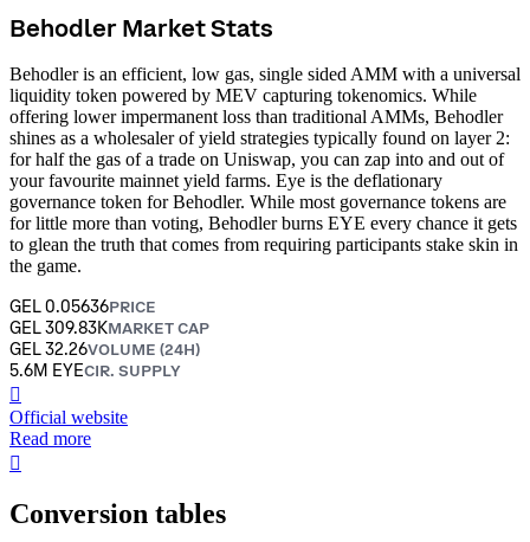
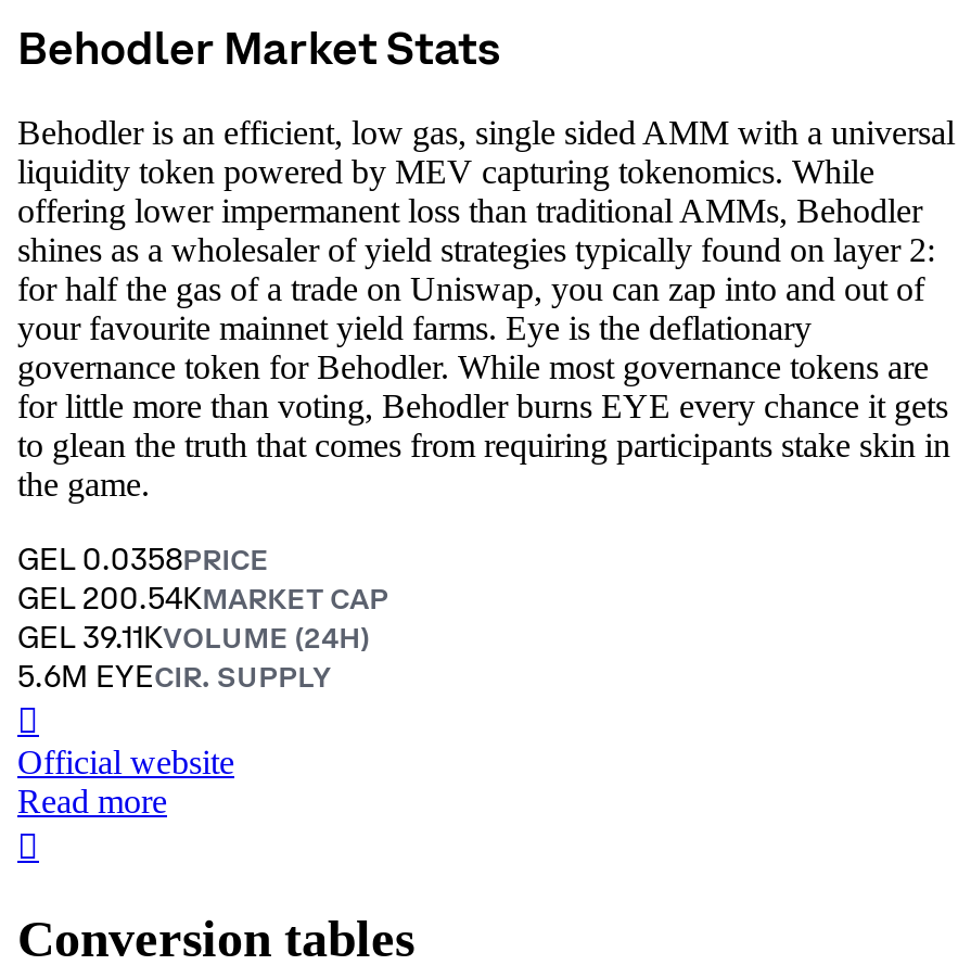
[9,295,156,317] GEL 0.05636PRICE -> [17,538,269,577] GEL 0.0358PRICE
[9,317,209,338] GEL 309.83KMARKET CAP -> [17,577,388,617] GEL 200.54KMARKET CAP
[9,338,200,359] GEL 32.26VOLUME (24H) -> [17,617,369,656] GEL 39.11KVOLUME (24H)

